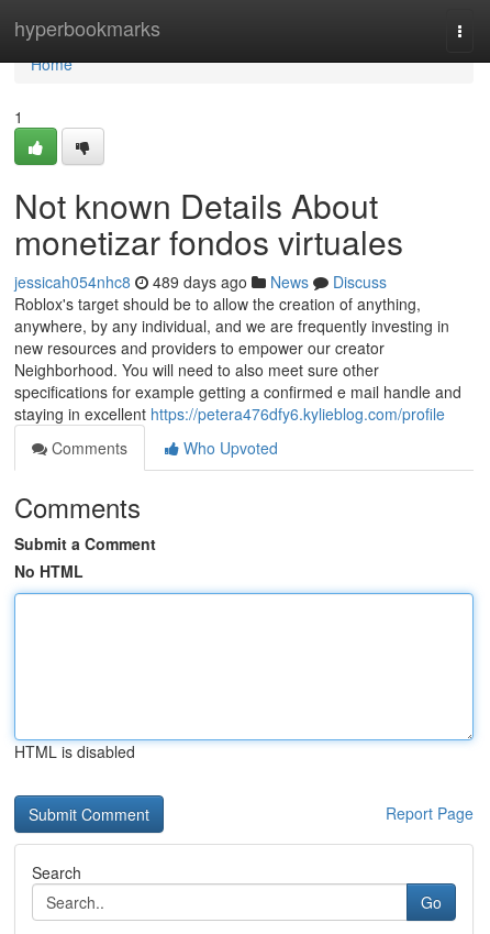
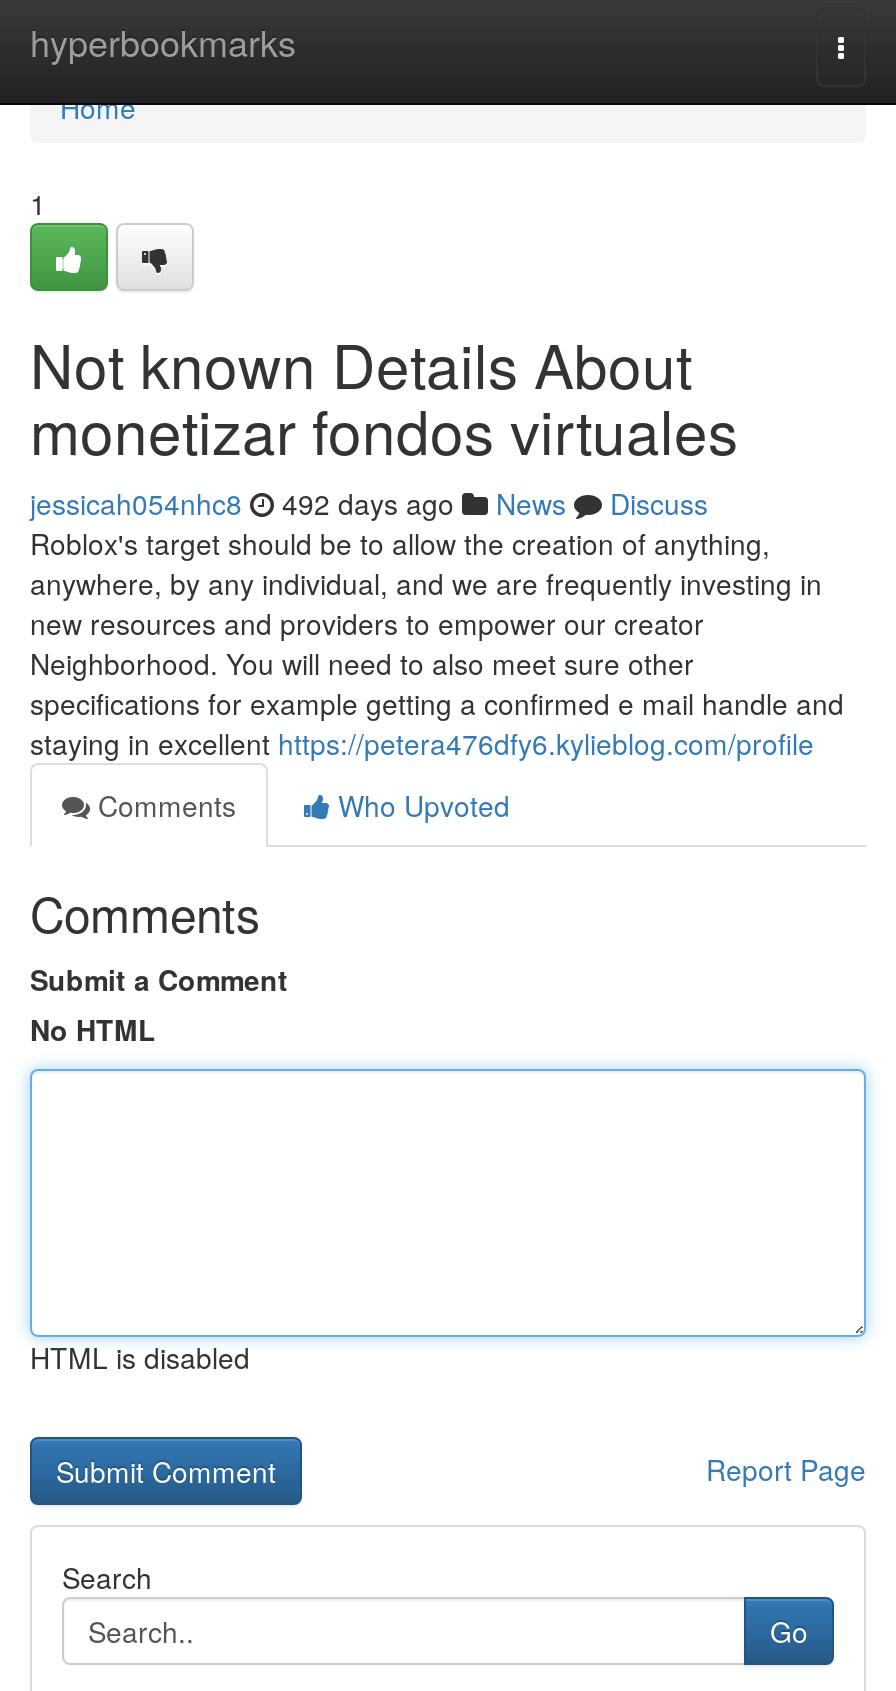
[14,271,387,293] jessicah054nhc8 489 days ago News Discuss -> [30,483,708,523] jessicah054nhc8 492 days ago News Discuss

